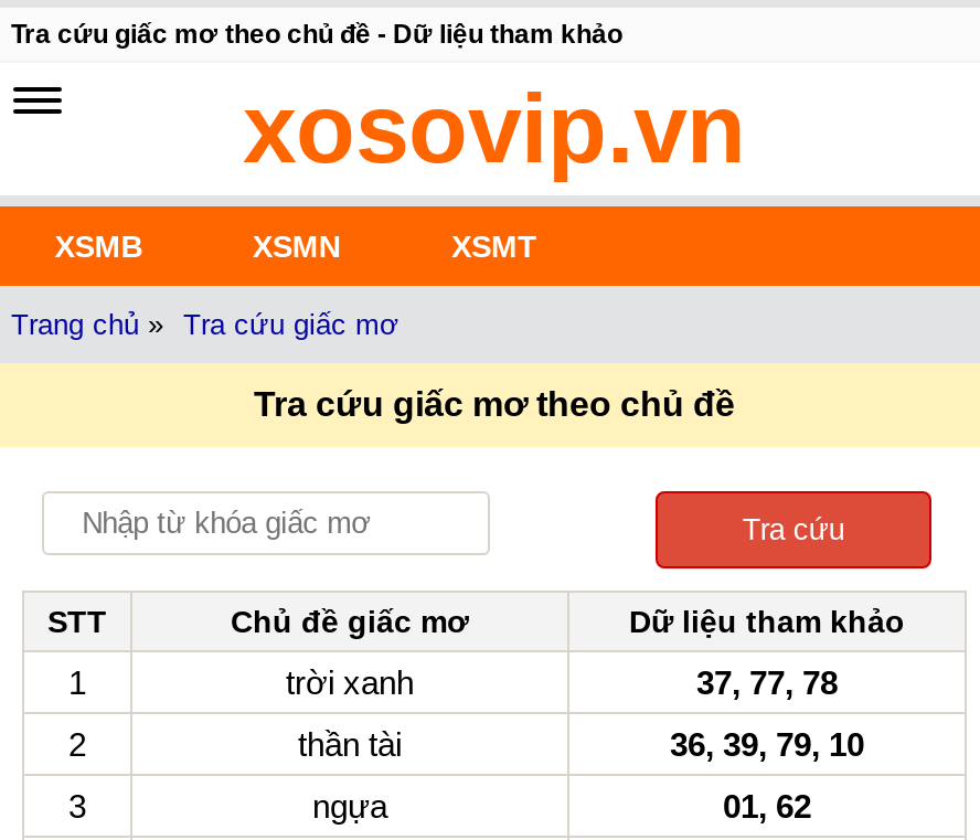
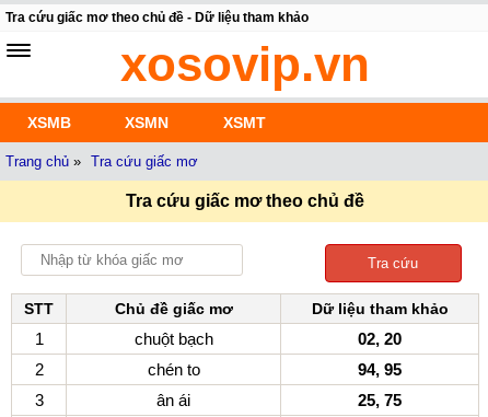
[286,663,838,701] trời xanh | 37, 77, 78 -> [134,329,402,348] chuột bạch | 02, 20
[298,725,864,763] thần tài | 36, 39, 79, 10 -> [147,360,402,379] chén to | 94, 95
[312,787,811,825] ngựa | 01, 62 -> [156,391,402,409] ân ái | 25, 75

